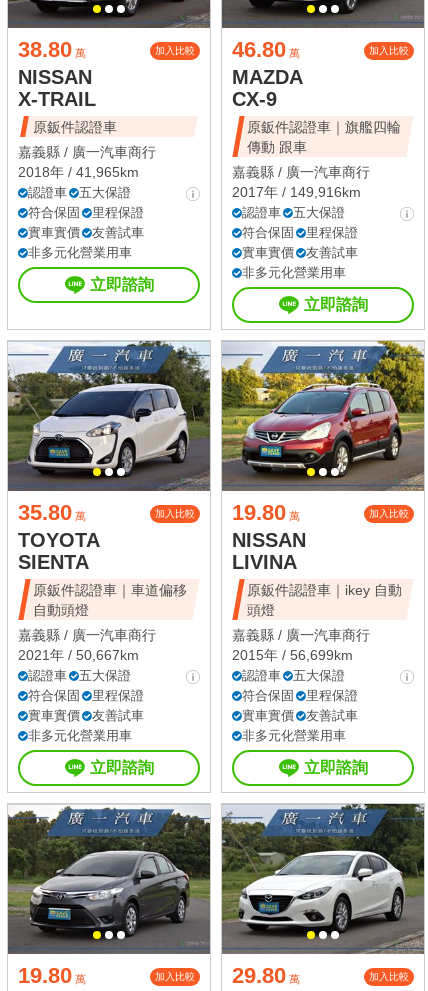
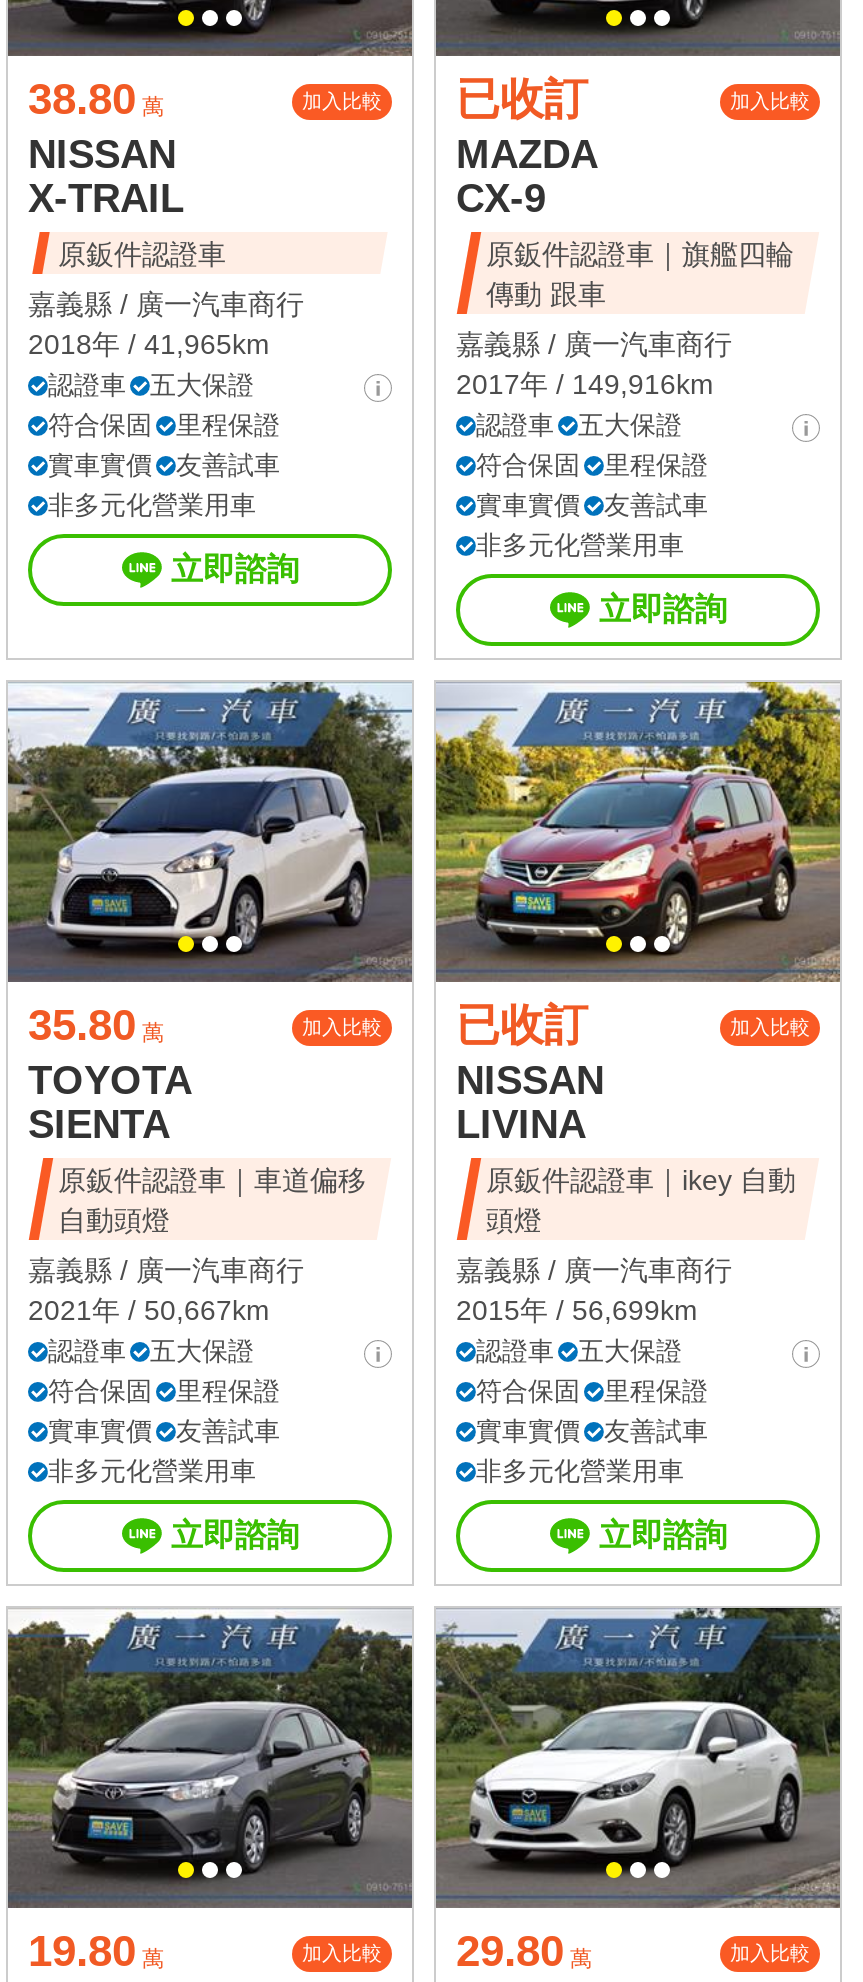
[232,37,300,62] 46.80 萬 -> [456,75,588,125] 已收訂
[232,500,300,525] 19.80 萬 -> [456,1001,588,1051] 已收訂

